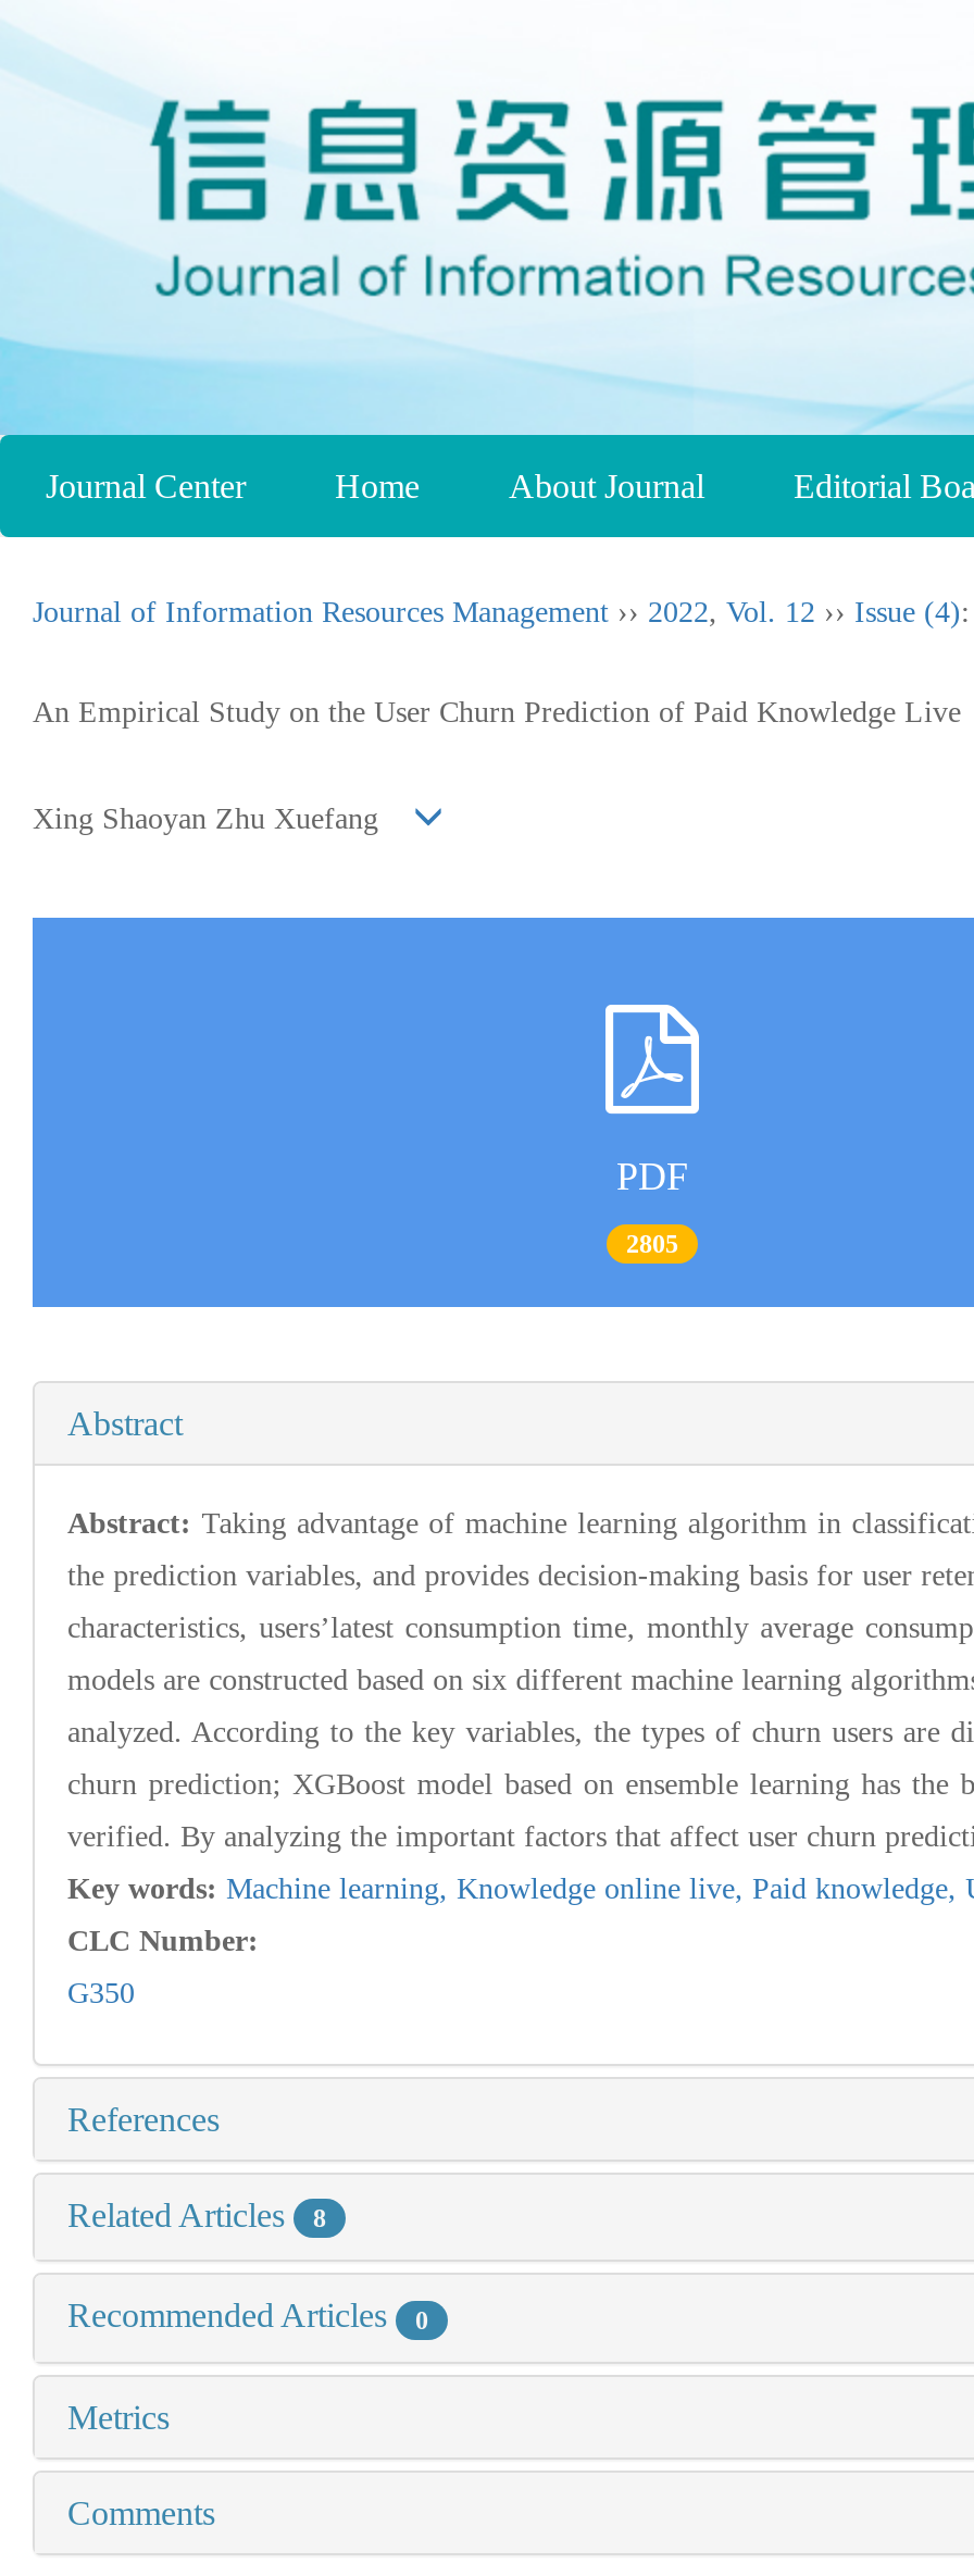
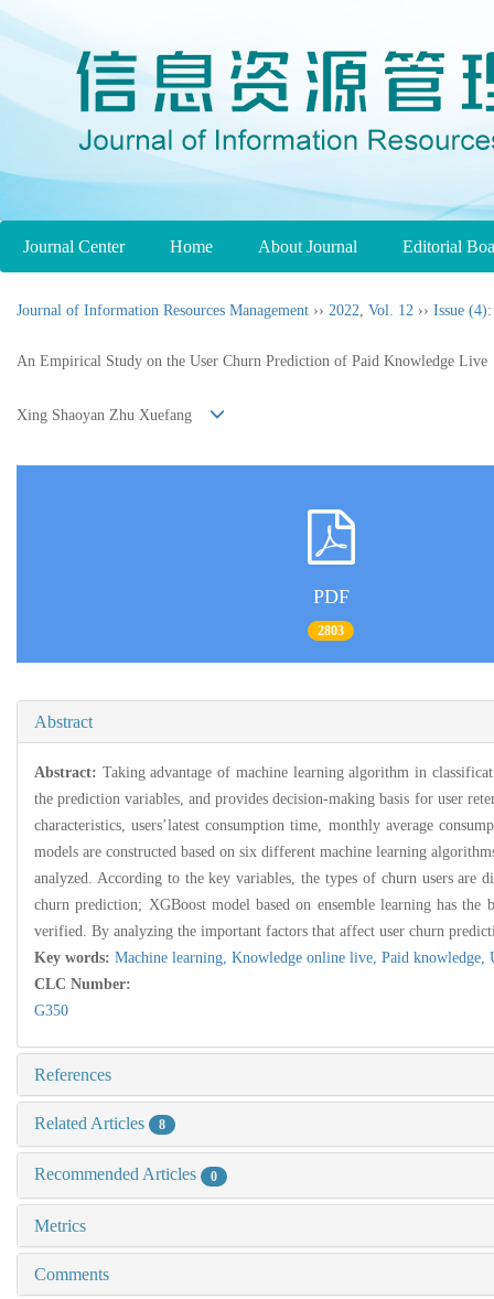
[626,1229,678,1260] 2805 -> [318,623,344,639] 2803

